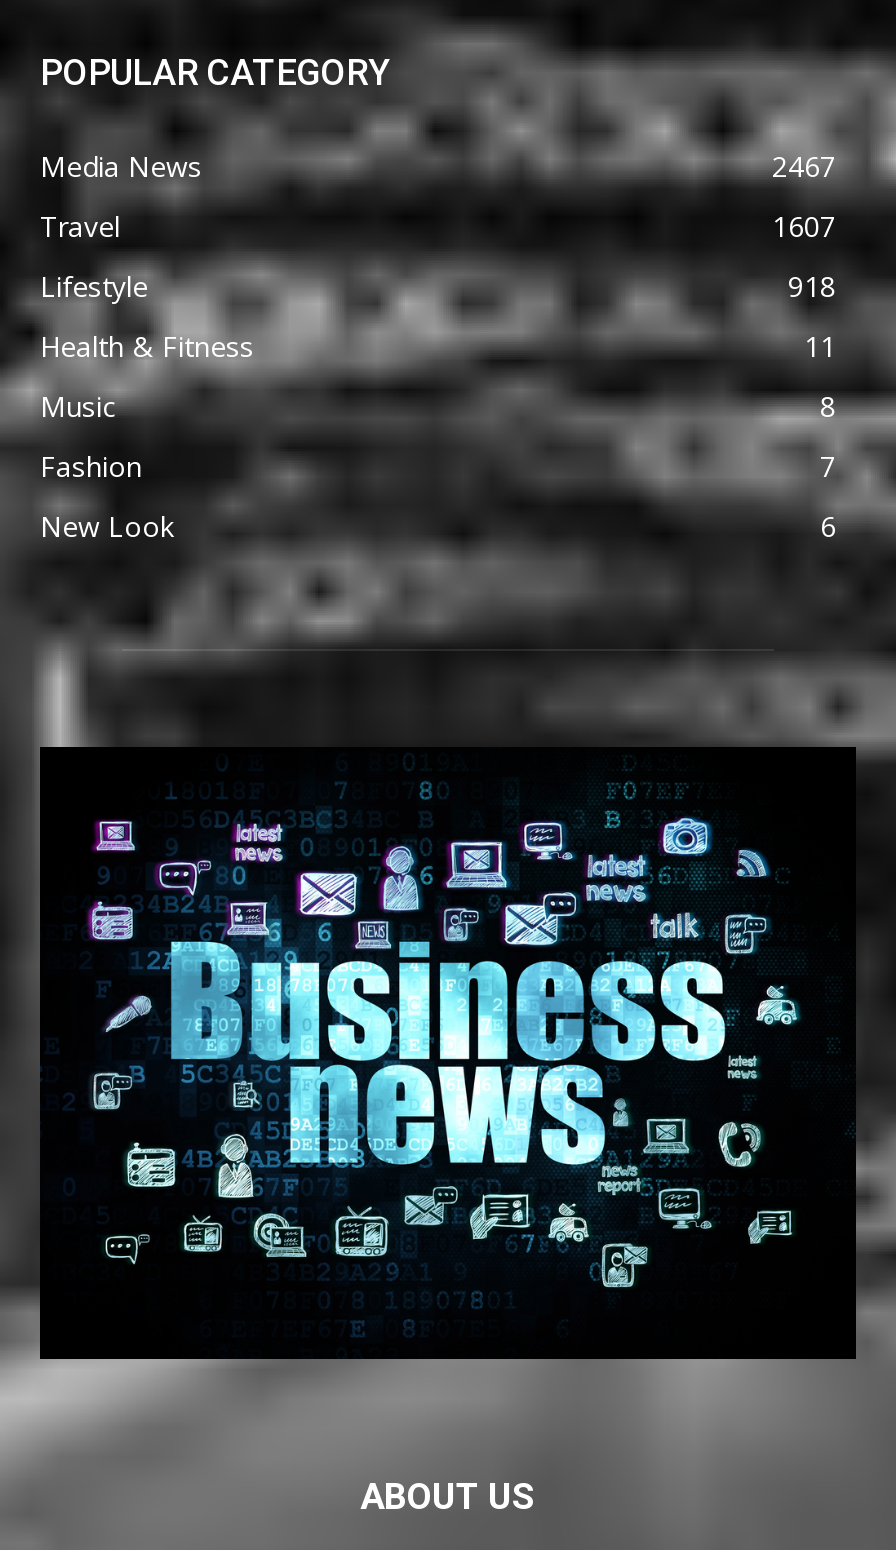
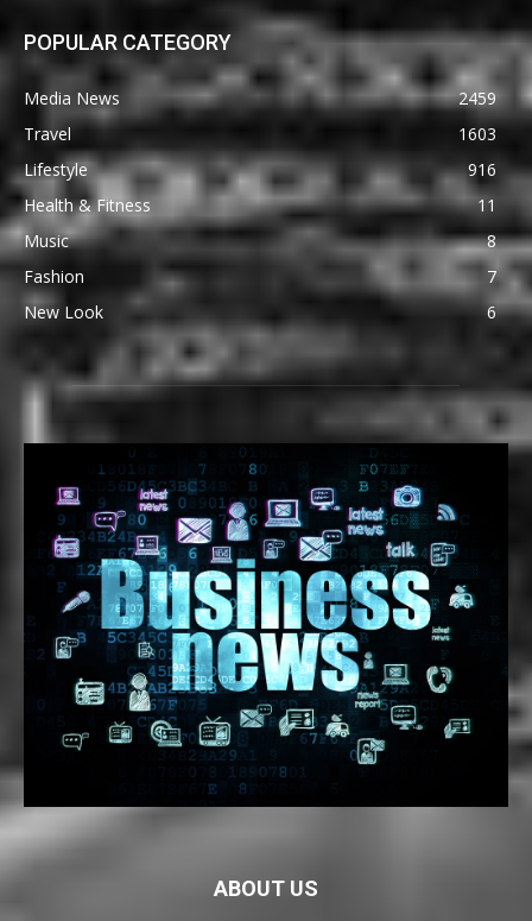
[772,147,836,185] 2467 -> [458,87,496,110] 2459
[772,207,836,245] 1607 -> [458,123,496,146] 1603
[788,267,836,305] 918 -> [468,159,496,181] 916

